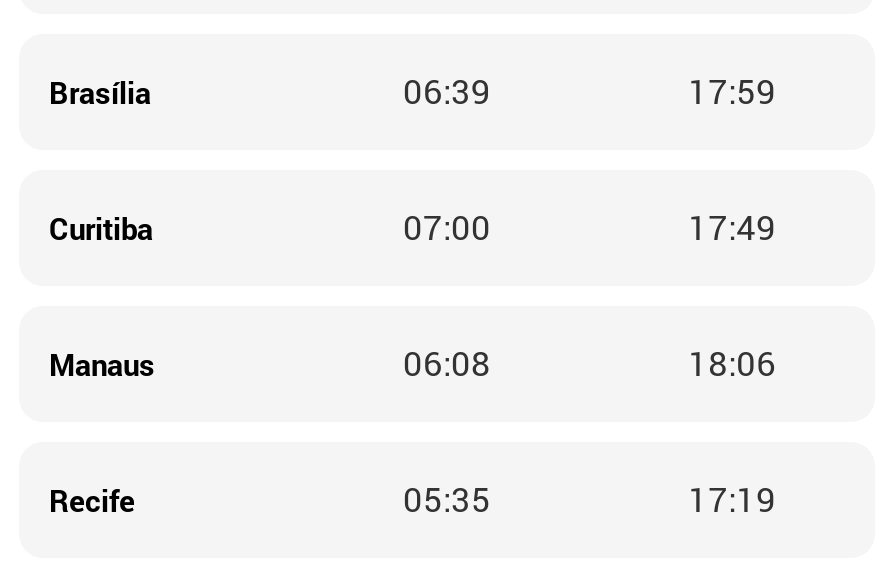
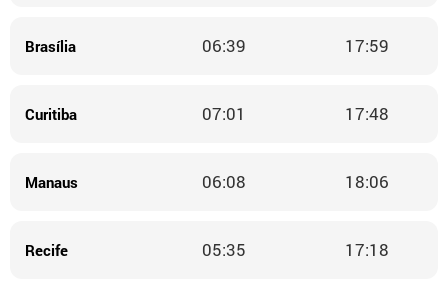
[403,204,491,250] 07:00 -> [202,102,246,125] 07:01
[688,204,776,250] 17:49 -> [345,102,389,125] 17:48
[688,476,776,522] 17:19 -> [345,238,389,261] 17:18

